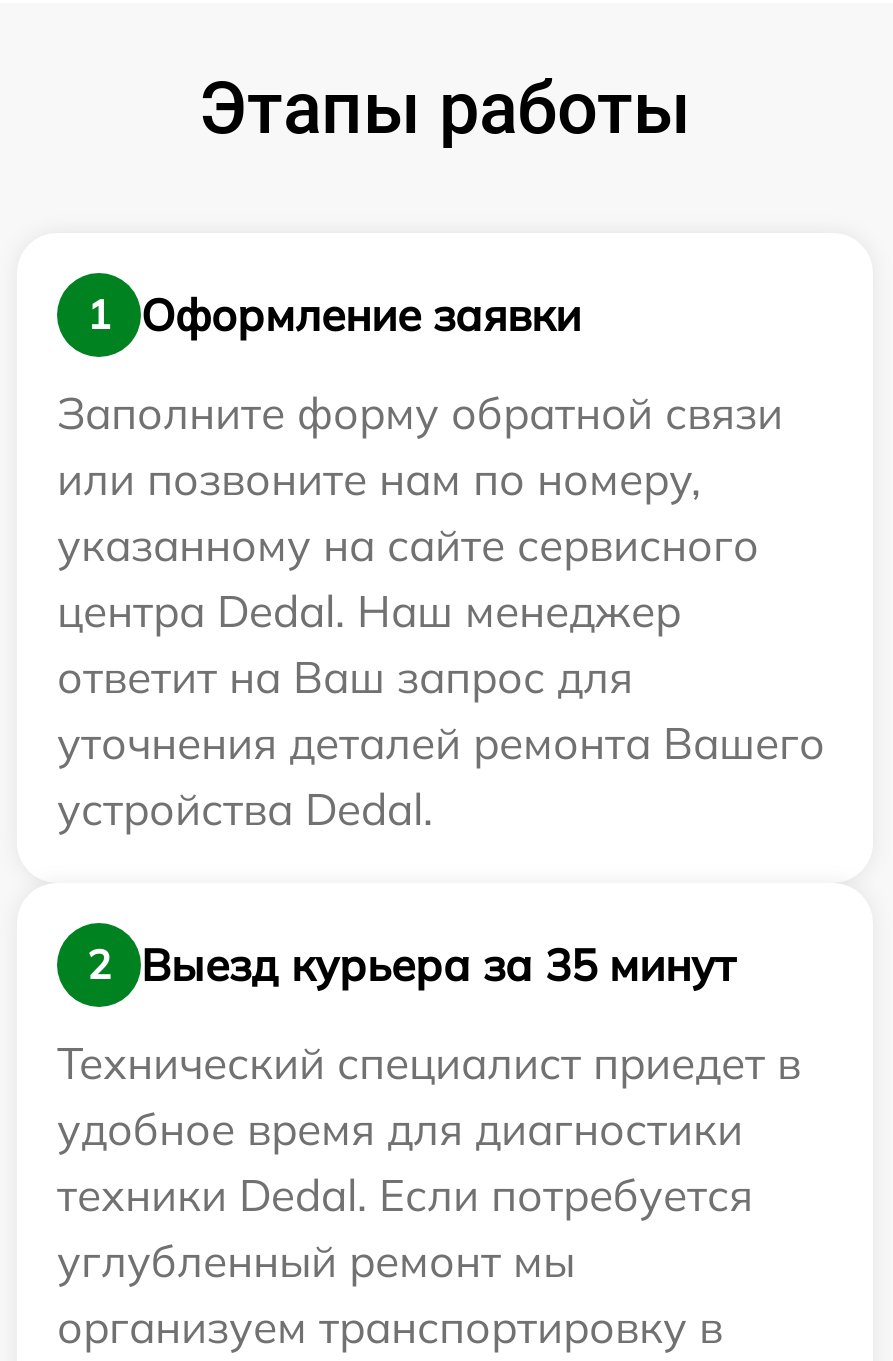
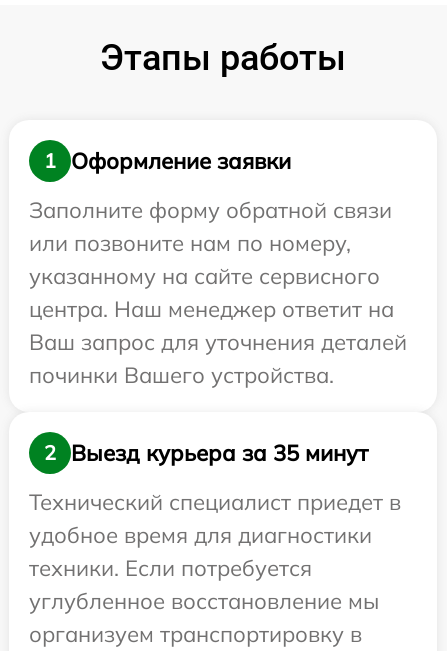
[57,583,825,837] центра Dedal. Наш менеджер | ответит на Ваш запрос для | уточнения деталей ремонта Вашего | устройства Dedal. -> [29,295,407,389] центра. Наш менеджер ответит на | Ваш запрос для уточнения деталей | починки Вашего устройства.
[57,1167,753,1289] техники Dedal. Если потребуется | углубленный ремонт мы -> [29,554,379,615] техники. Если потребуется | углубленное восстановление мы

